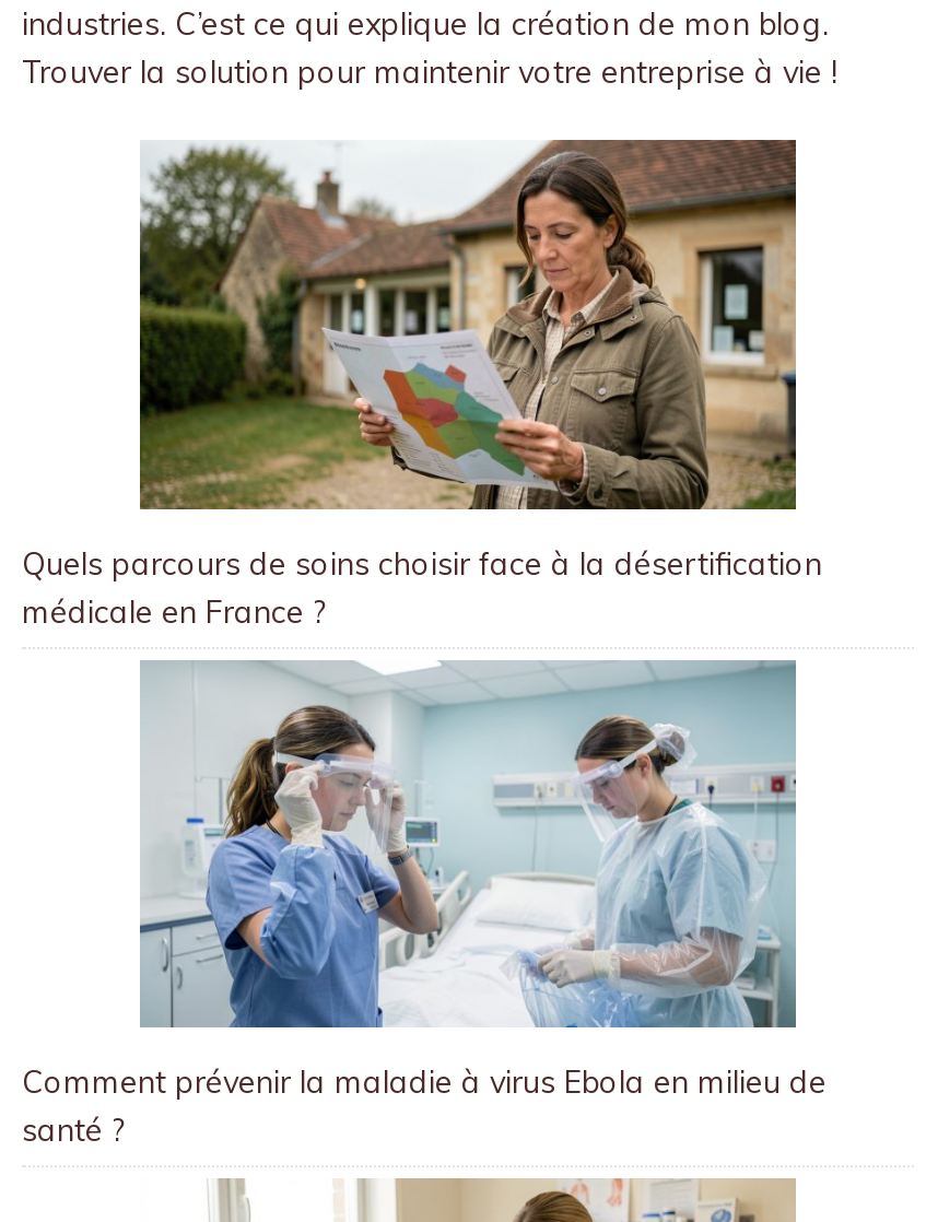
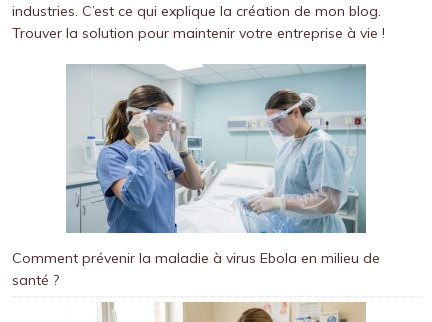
[22,138,822,631] [image] | Quels parcours de soins choisir face à la désertification | médicale en France ? -> none

